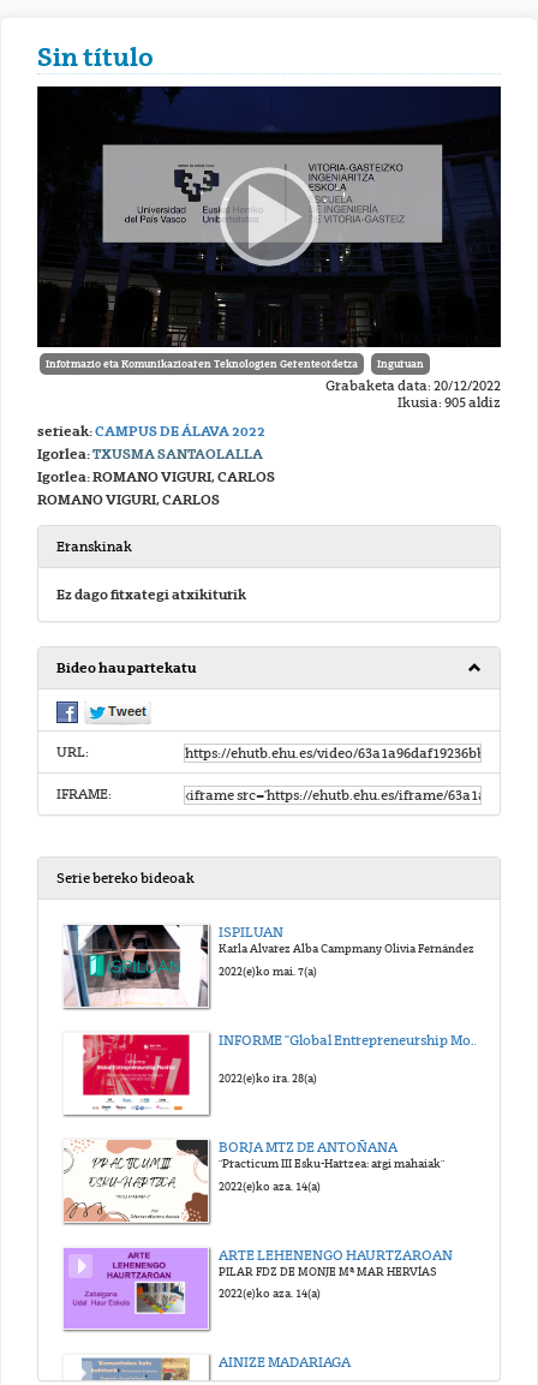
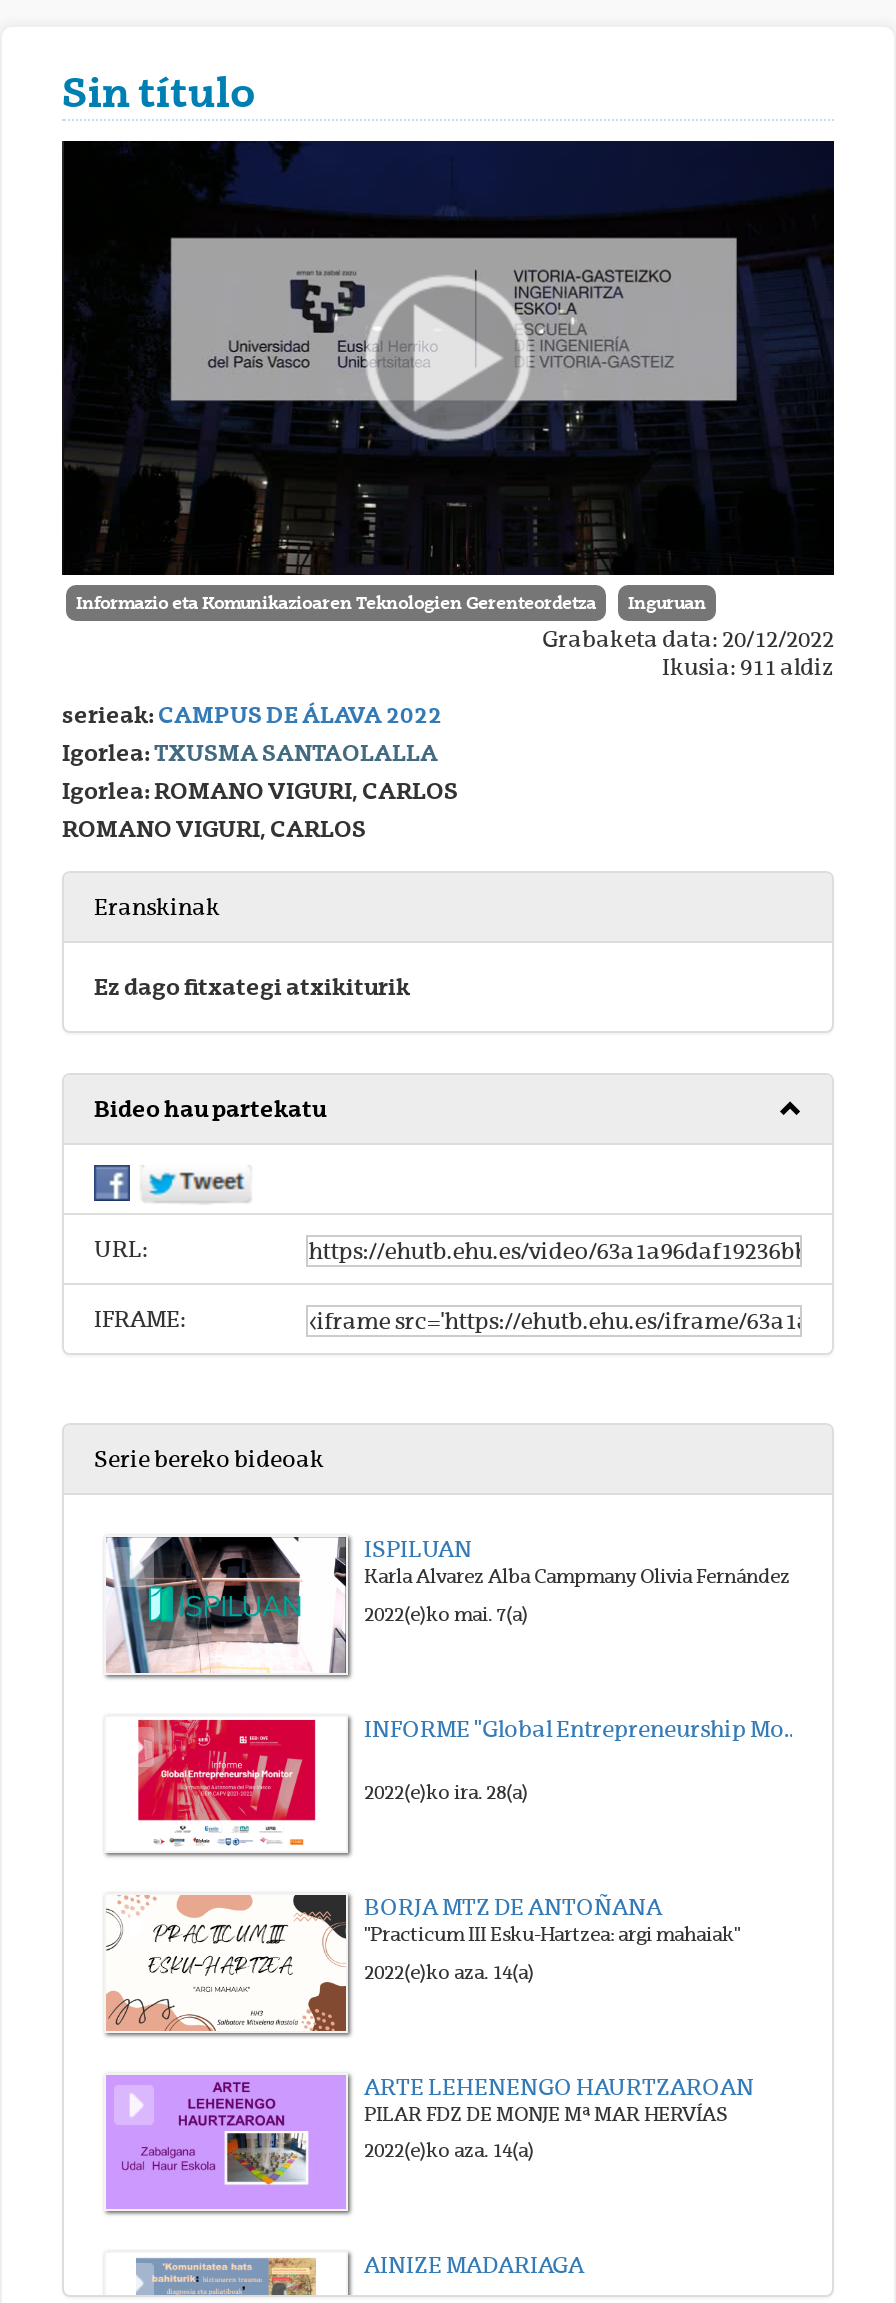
[397,394,501,411] Ikusia: 905 aldiz -> [662,653,834,681] Ikusia: 911 aldiz

